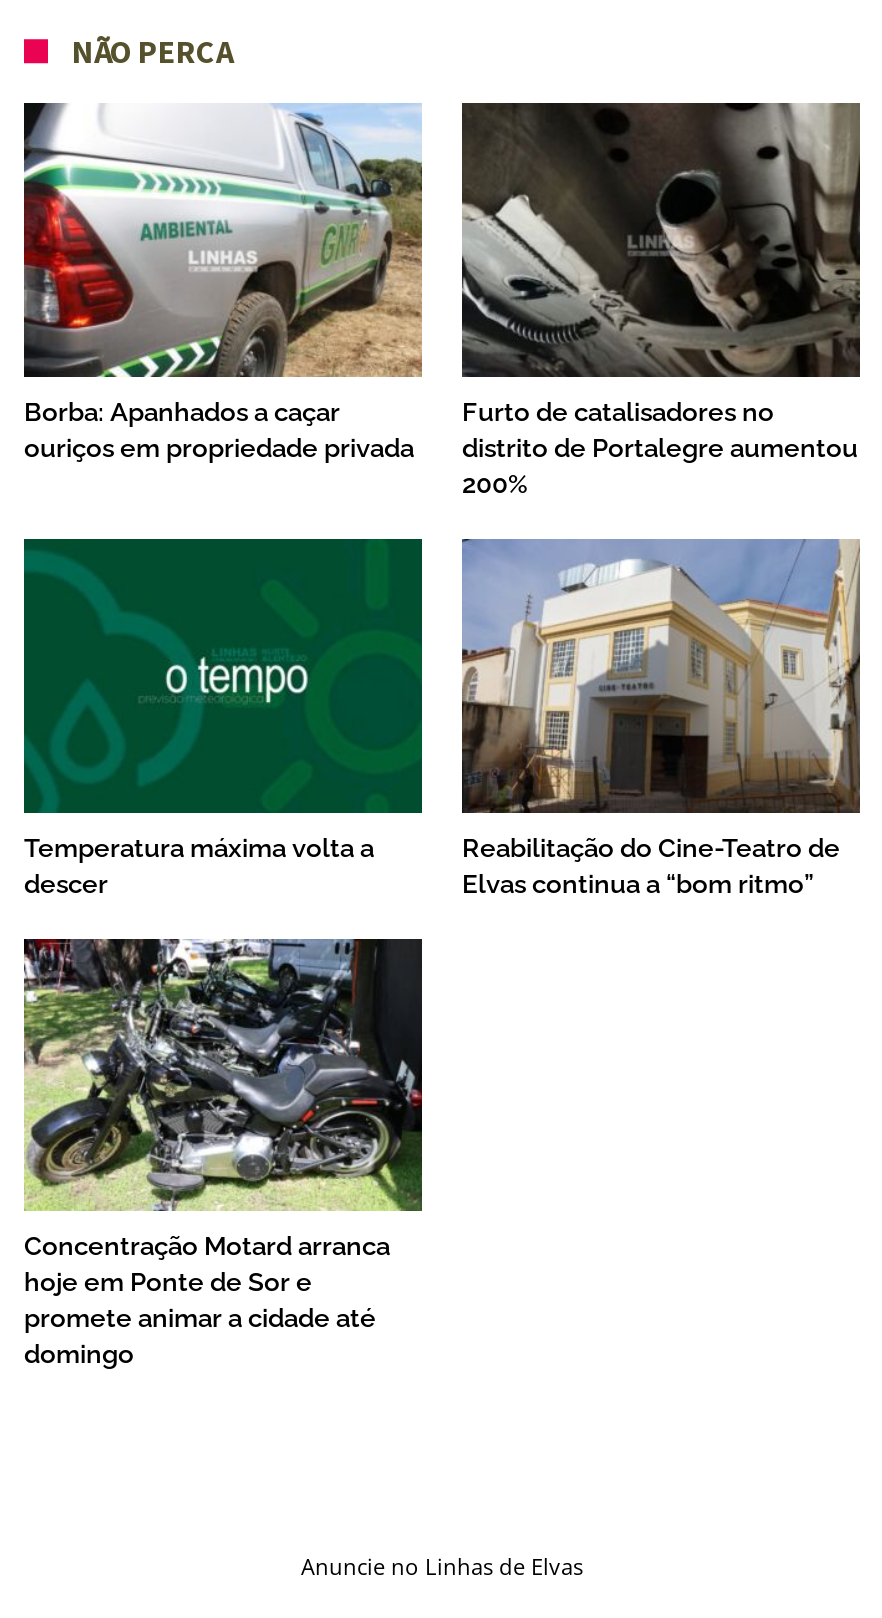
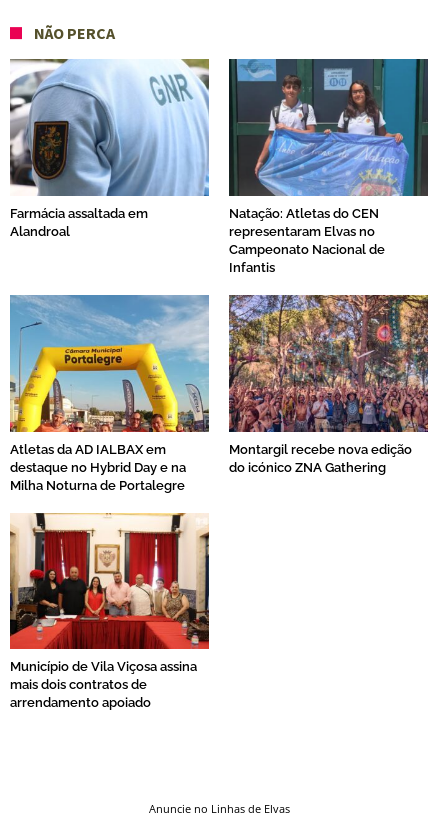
[22,103,424,463] [image] | Borba: Apanhados a caçar | ouriços em propriedade privada -> [10,58,210,239] [image] | Farmácia assaltada em | Alandroal
[462,101,860,499] [image] | Furto de catalisadores no | distrito de Portalegre aumentou | 200% -> [229,58,428,275] [image] | Natação: Atletas do CEN | representaram Elvas no | Campeonato Nacional de | Infantis
[22,537,424,898] [image] | Temperatura máxima volta a | descer -> [9,294,210,493] [image] | Atletas da AD IALBAX em | destaque no Hybrid Day e na | Milha Noturna de Portalegre
[462,537,860,898] [image] | Reabilitação do Cine-Teatro de | Elvas continua a “bom ritmo” -> [228,294,428,475] [image] | Montargil recebe nova edição | do icónico ZNA Gathering
[22,937,424,1370] [image] | Concentração Motard arranca | hoje em Ponte de Sor e | promete animar a cidade até | domingo -> [9,495,210,710] [image] | Município de Vila Viçosa assina | mais dois contratos de | arrendamento apoiado

